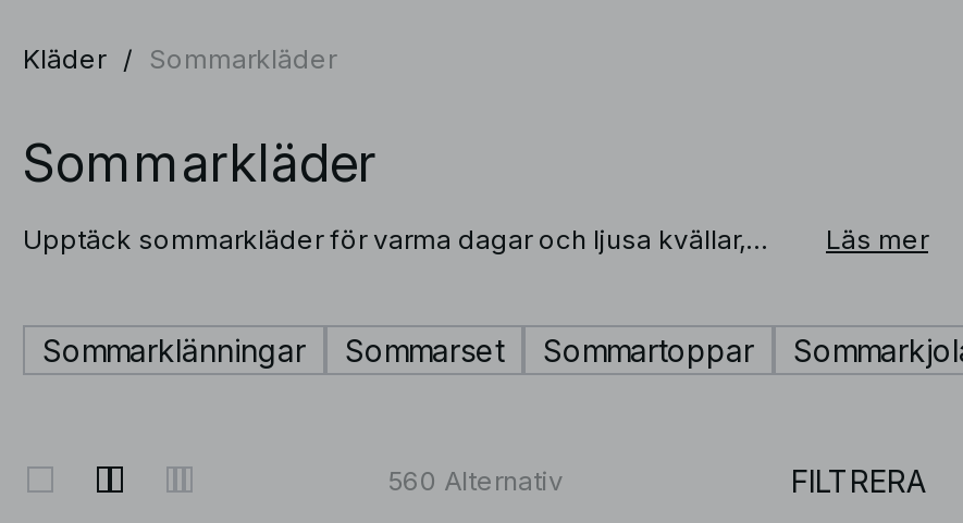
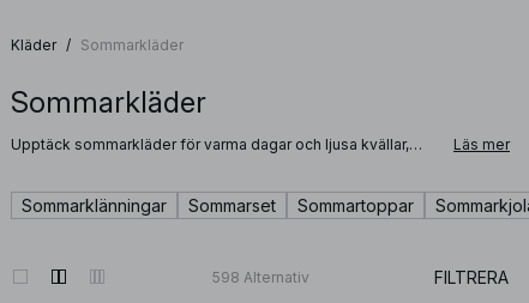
[387,463,564,496] 560 Alternativ -> [212,268,309,286] 598 Alternativ

